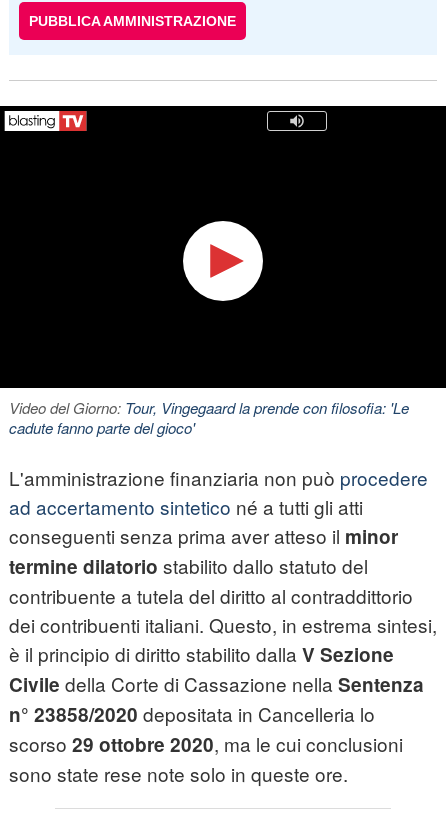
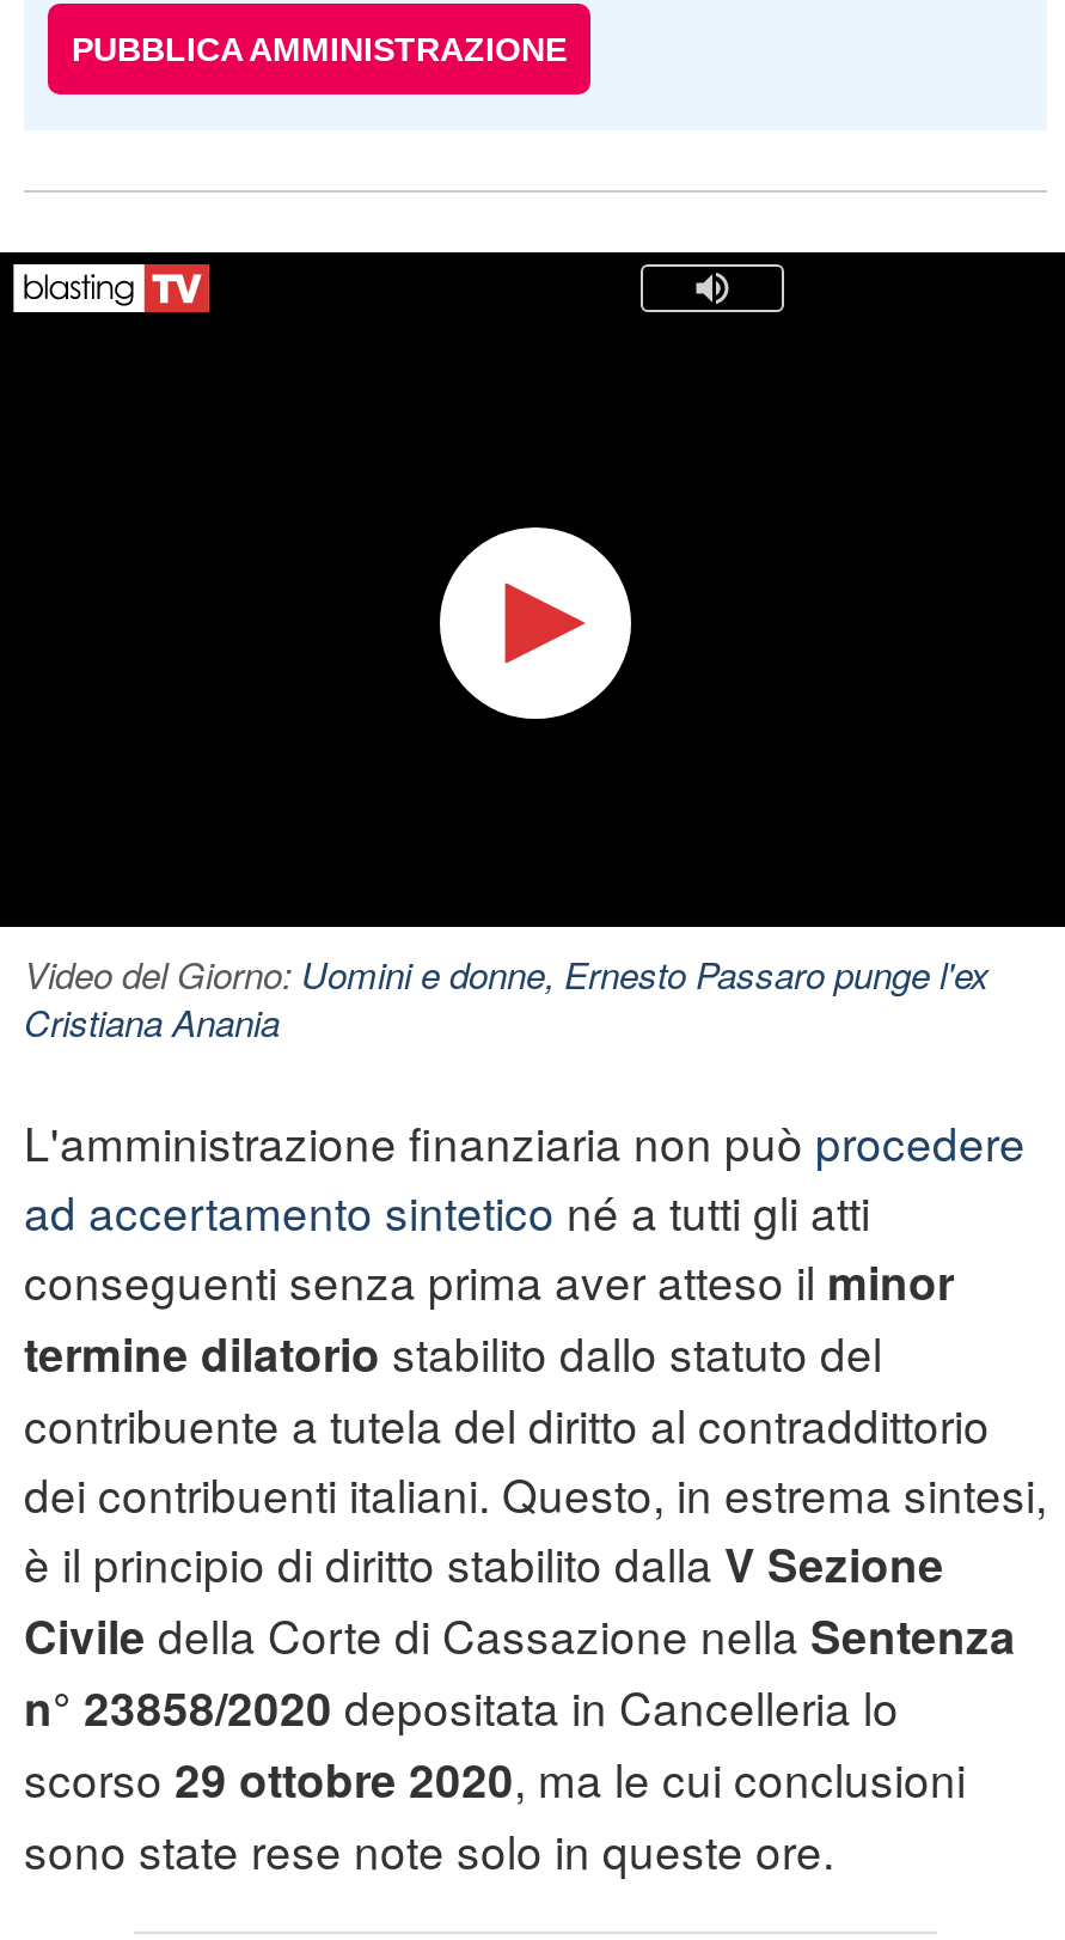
[9,397,409,438] Video del Giorno: Tour, Vingegaard la prende con filosofia: 'Le | cadute fanno parte del gioco' -> [24,949,990,1047] Video del Giorno: Uomini e donne, Ernesto Passaro punge l'ex | Cristiana Anania

